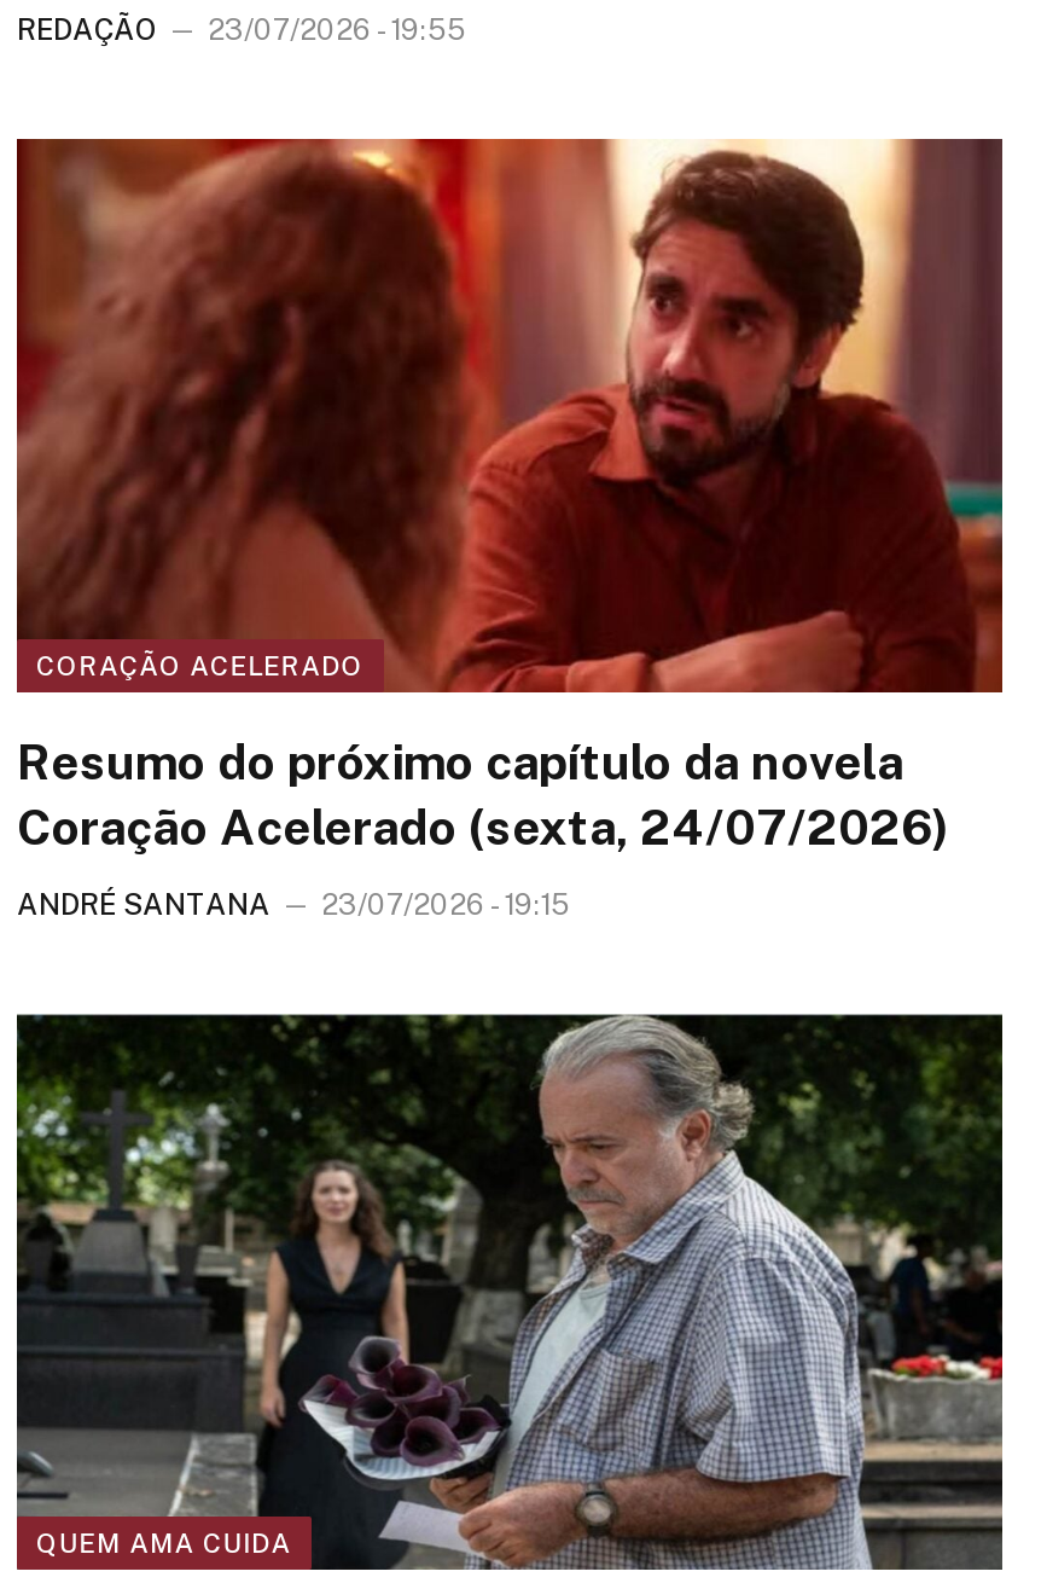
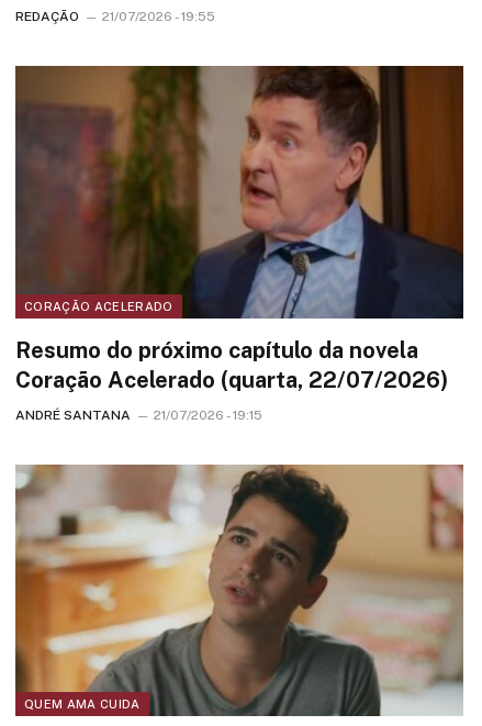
[17,12,466,46] REDAÇÃO 23/07/2026 - 19:55 -> [15,9,215,24] REDAÇÃO 21/07/2026 - 19:55
[17,138,1005,696] [image] -> [15,65,464,320] [image]
[17,799,949,857] Coração Acelerado (sexta, 24/07/2026) -> [15,366,448,393] Coração Acelerado (quarta, 22/07/2026)
[17,888,570,922] ANDRÉ SANTANA 23/07/2026 - 19:15 -> [15,407,262,422] ANDRÉ SANTANA 21/07/2026 - 19:15
[14,1013,1005,1571] [image] -> [14,463,464,717] [image]

